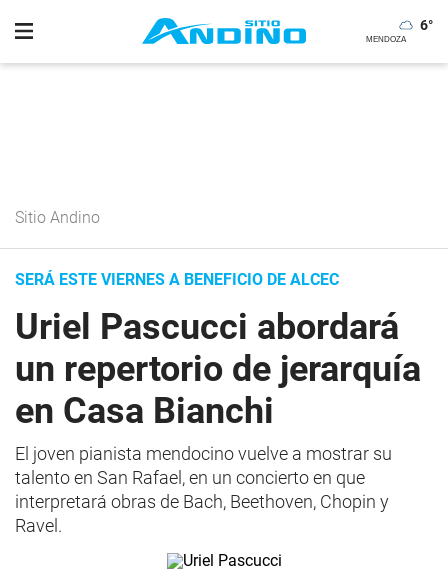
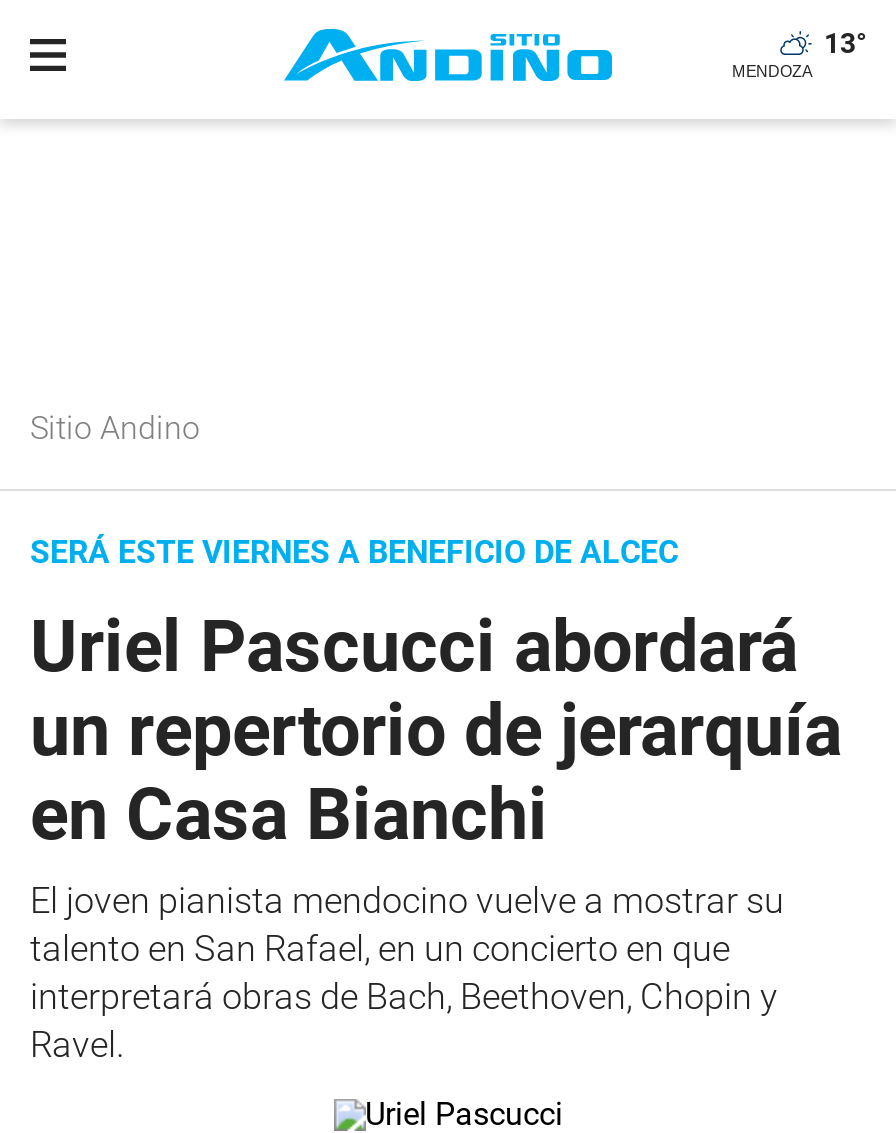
[420,17,433,33] 6° -> [824,27,866,59] 13°

